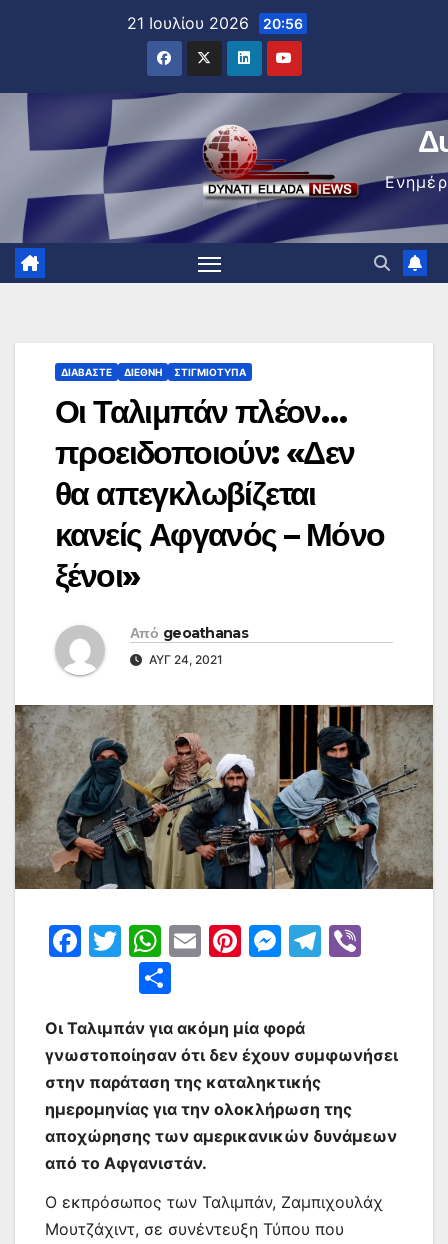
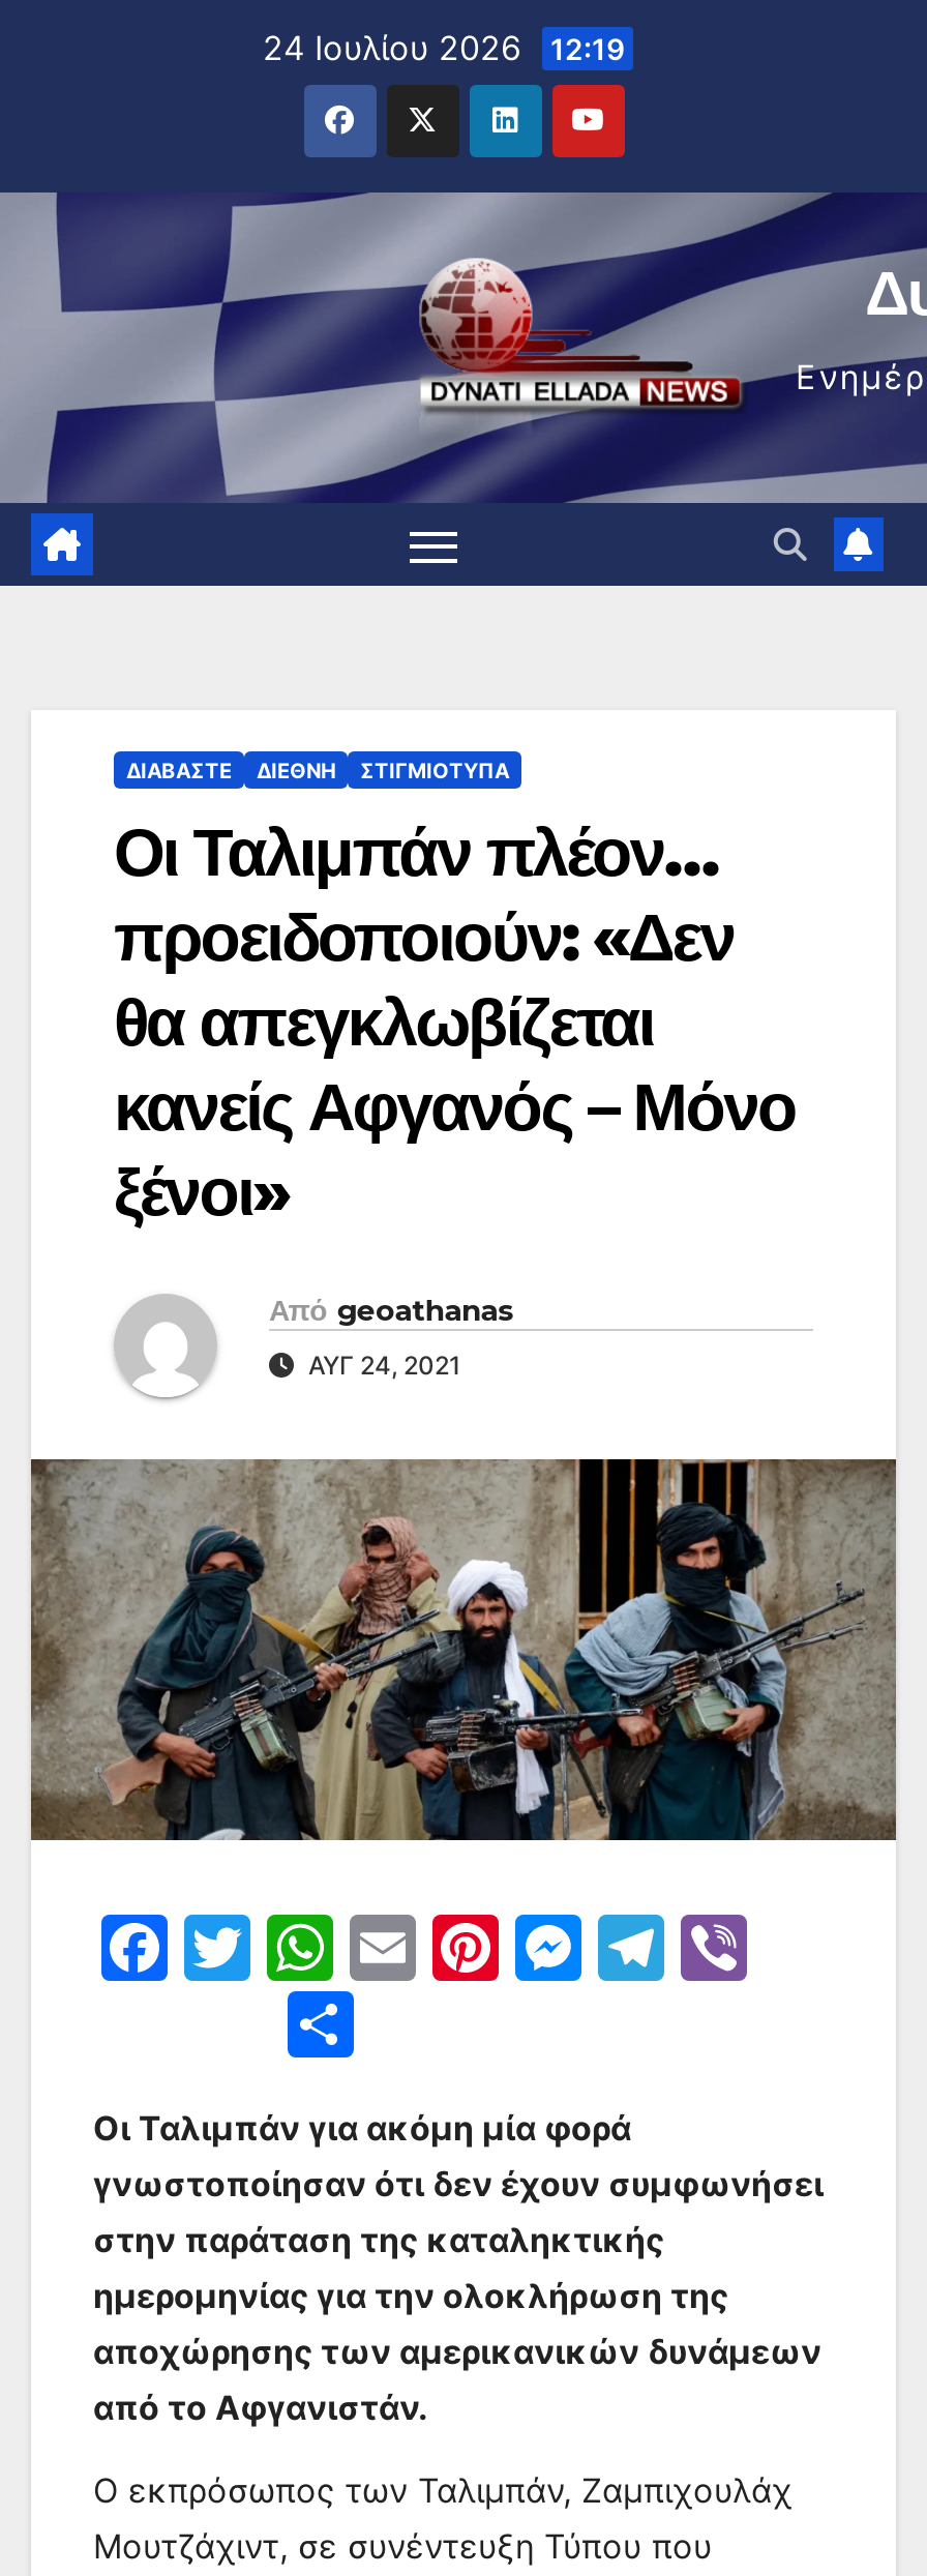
[126,13,302,33] 21 Ιουλίου 2026 20:56 -> [263,27,625,68] 24 Ιουλίου 2026 12:19

